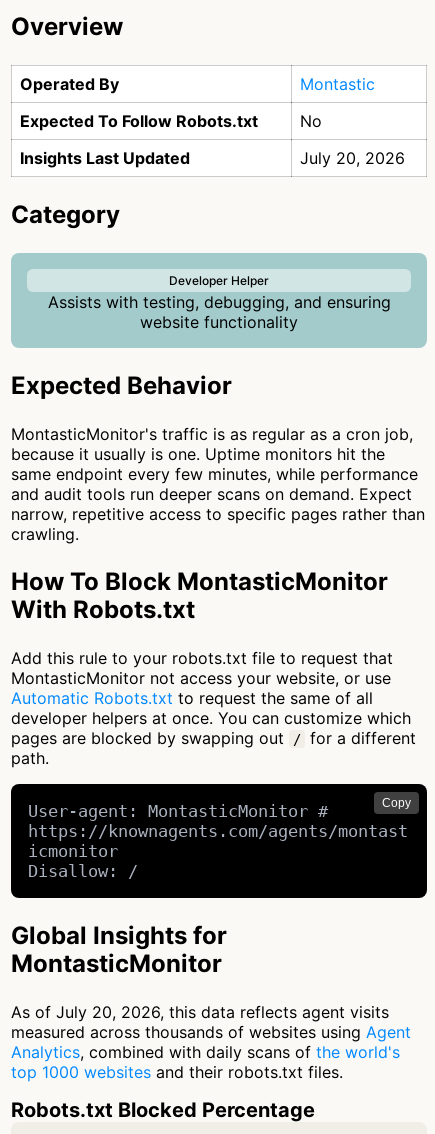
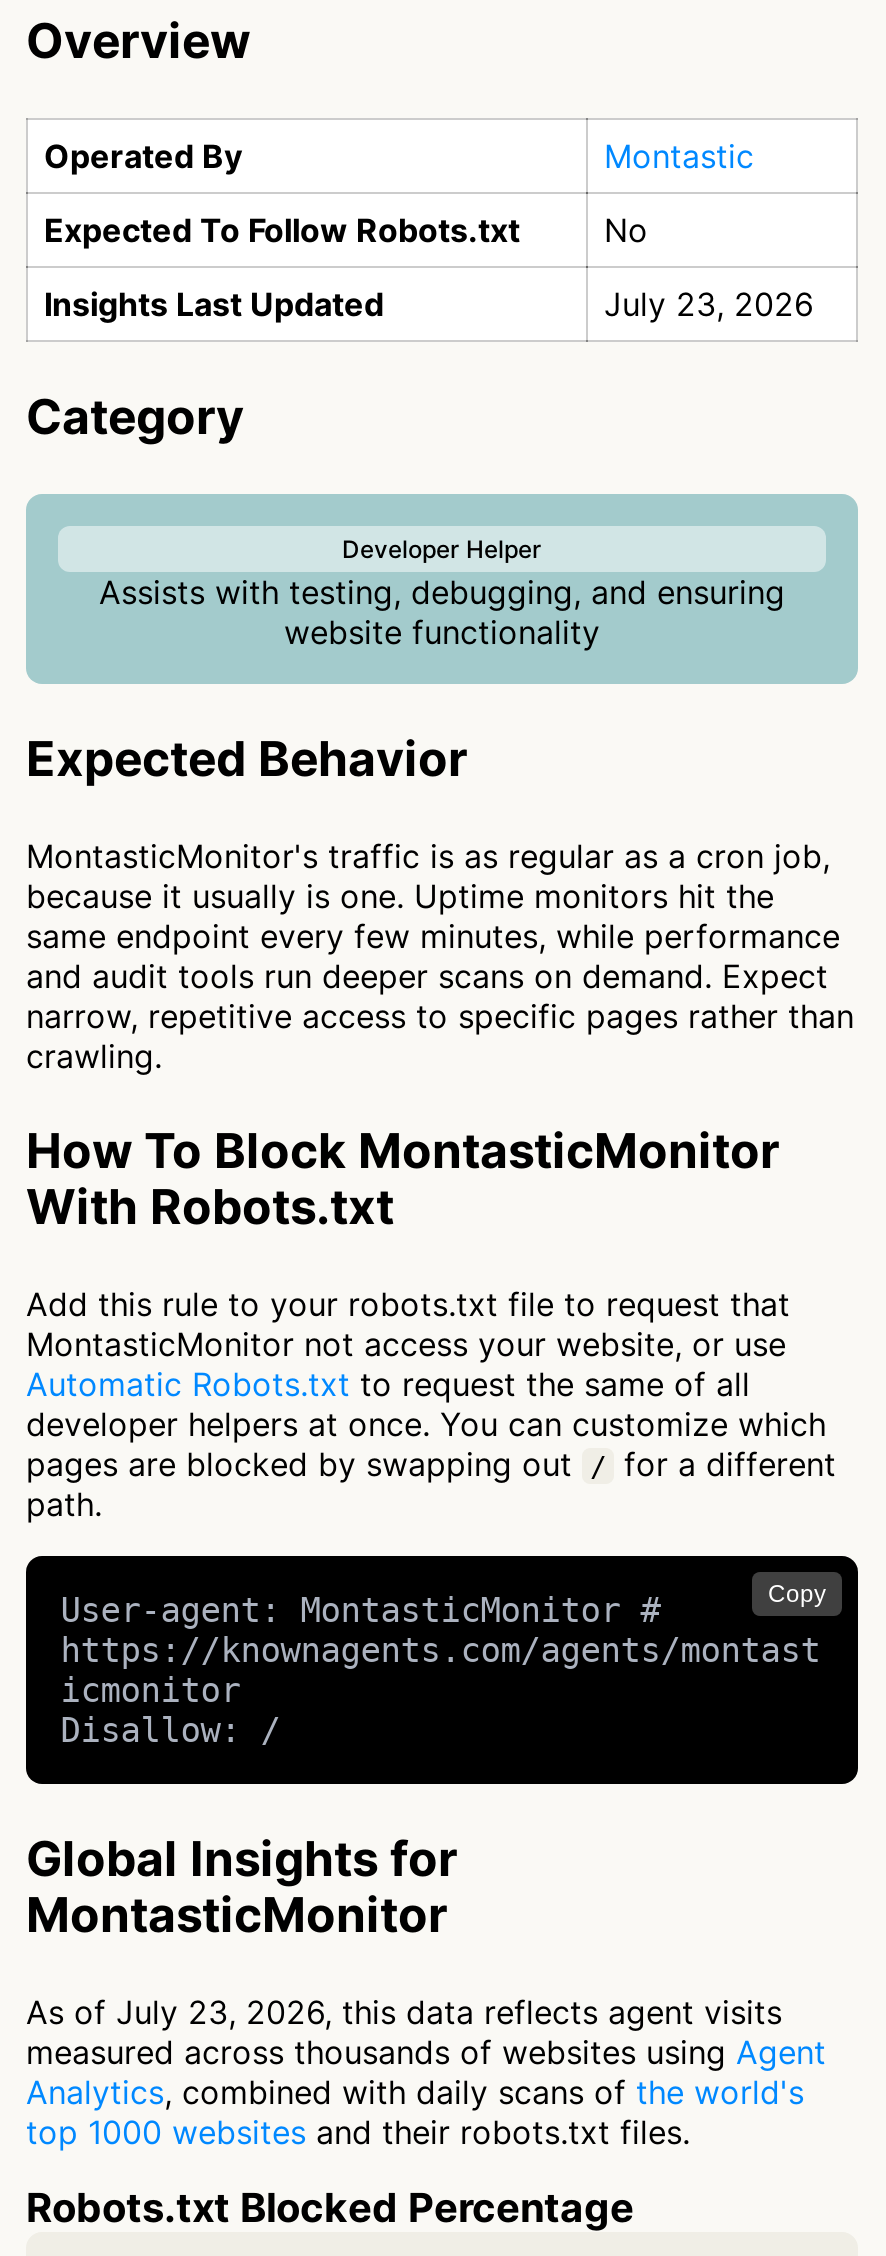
[300,148,405,168] July 20, 2026 -> [604,284,814,324] July 23, 2026
[11,1002,389,1022] As of July 20, 2026, this data reflects agent visits -> [26,1993,782,2033] As of July 23, 2026, this data reflects agent visits

